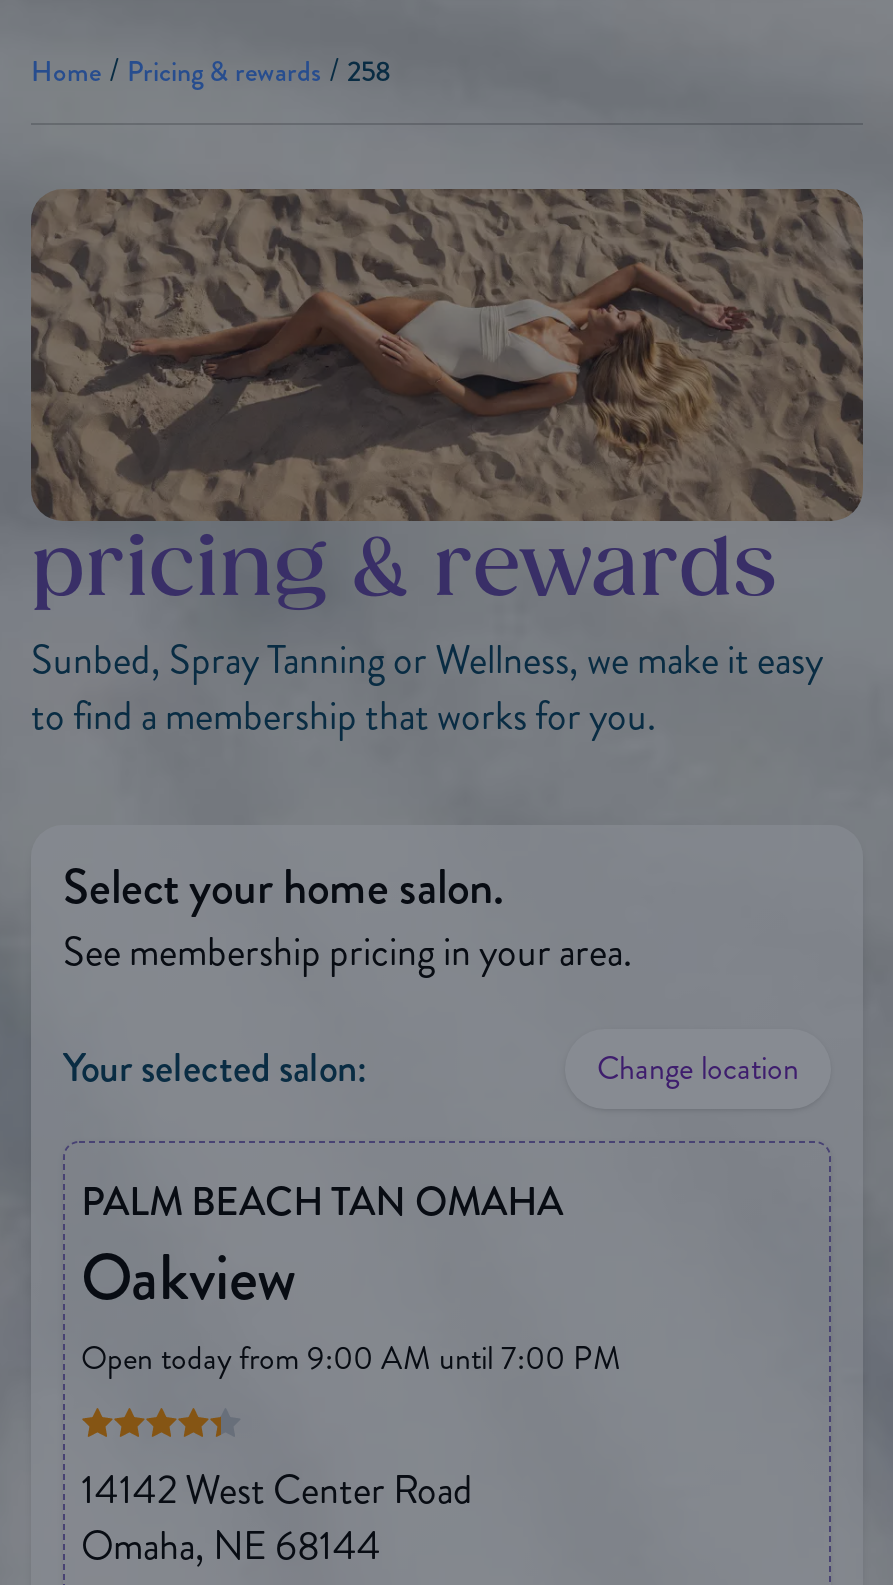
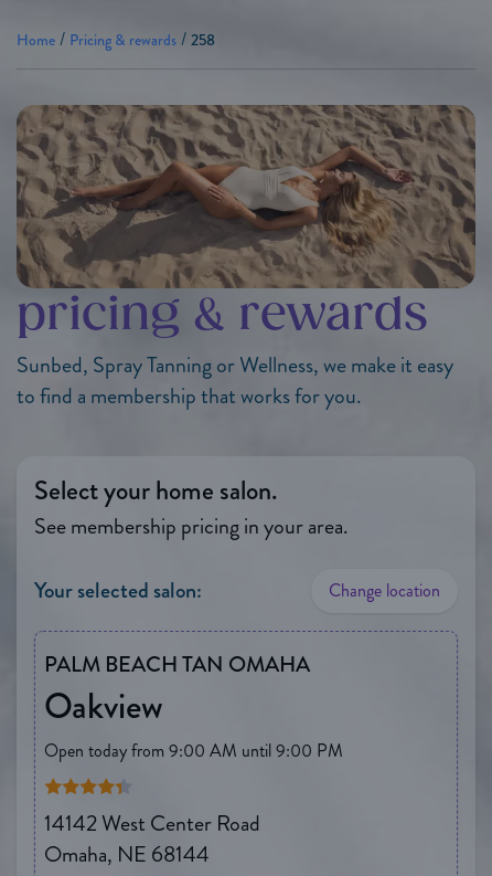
[81,1336,621,1382] Open today from 9:00 AM until 7:00 PM -> [44,738,343,764] Open today from 9:00 AM until 9:00 PM

